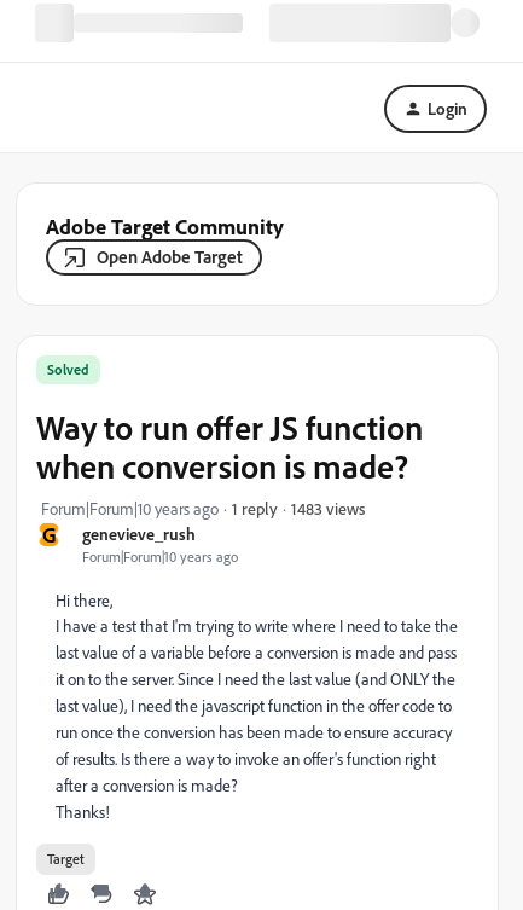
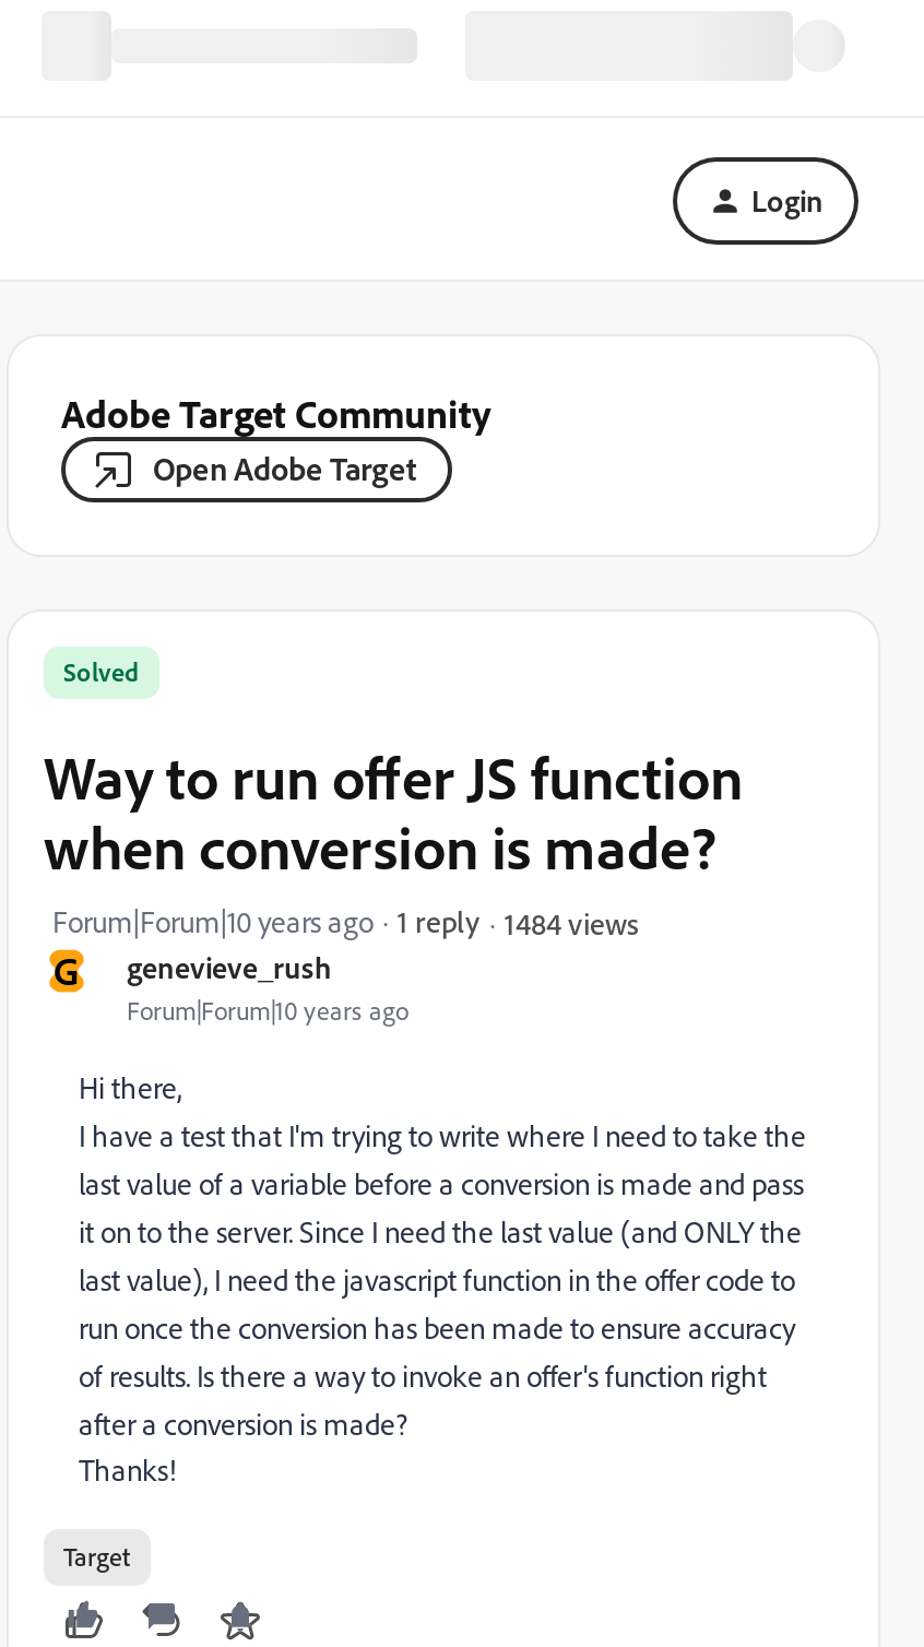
[291,497,365,518] 1483 views -> [505,903,638,940] 1484 views

